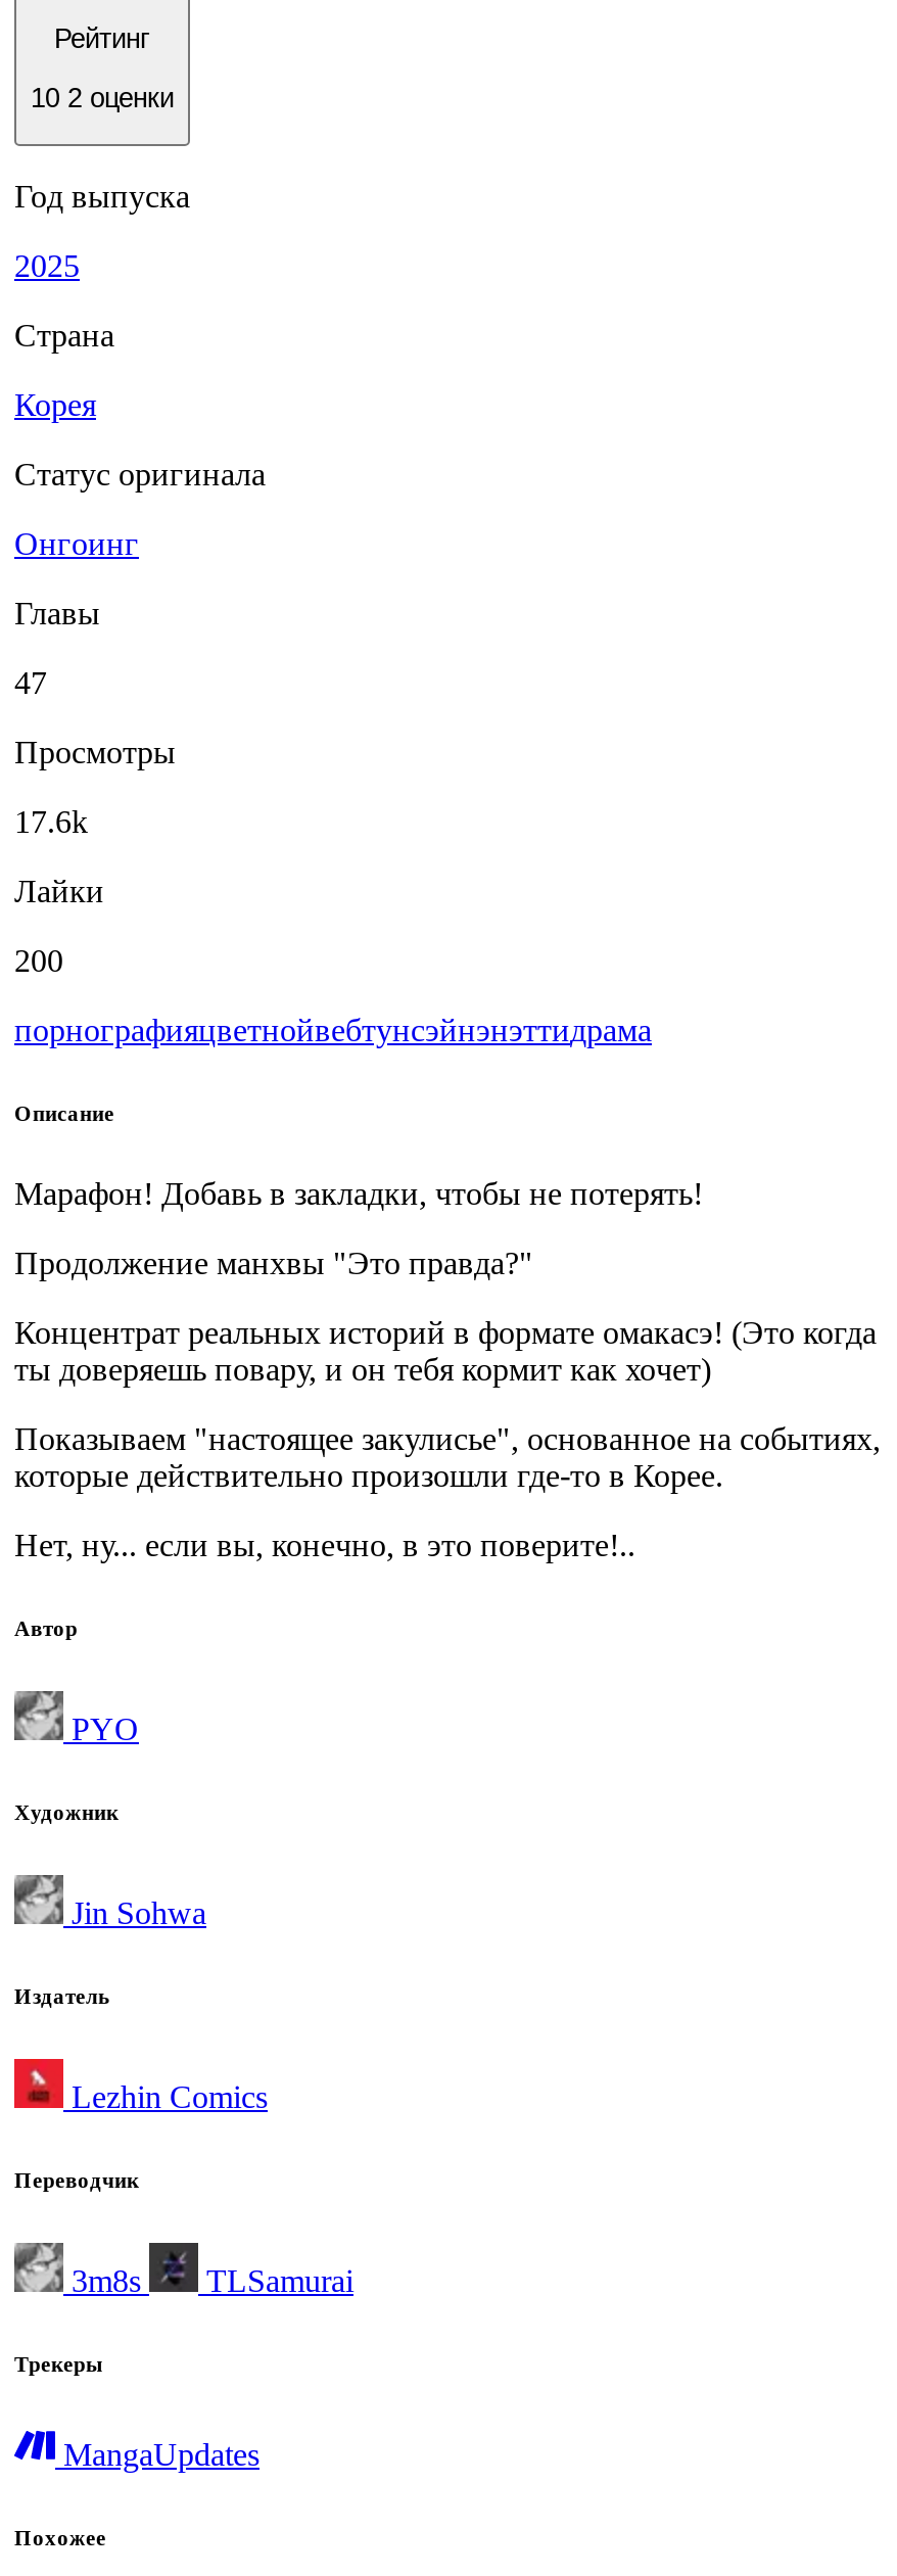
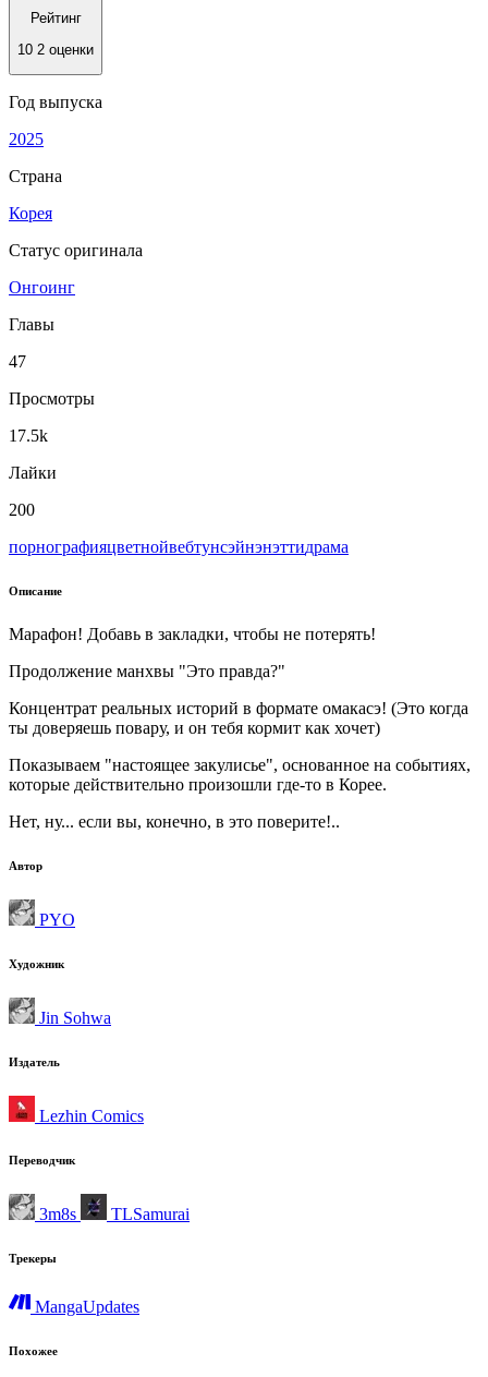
[14,804,88,839] 17.6k -> [9,426,48,445] 17.5k

